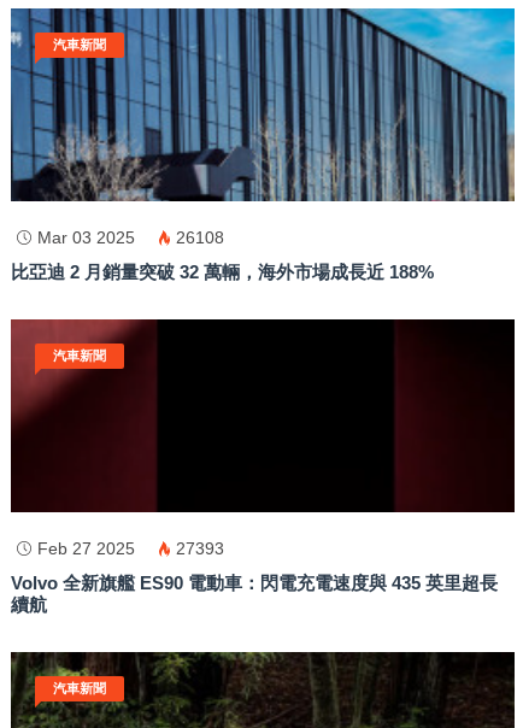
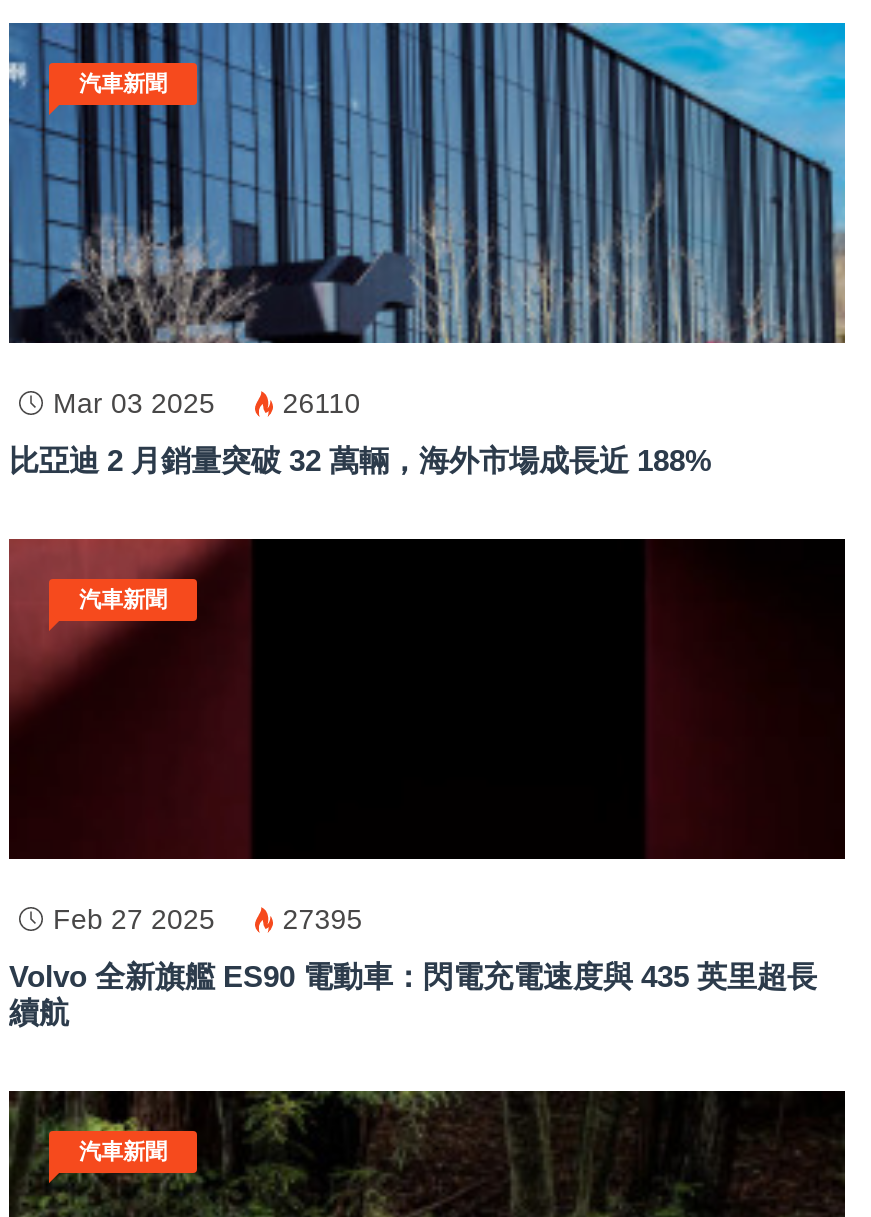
[176,228,224,247] 26108 -> [282,387,360,419] 26110
[176,539,224,558] 27393 -> [282,903,362,935] 27395

